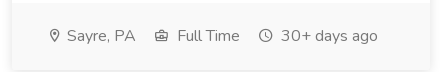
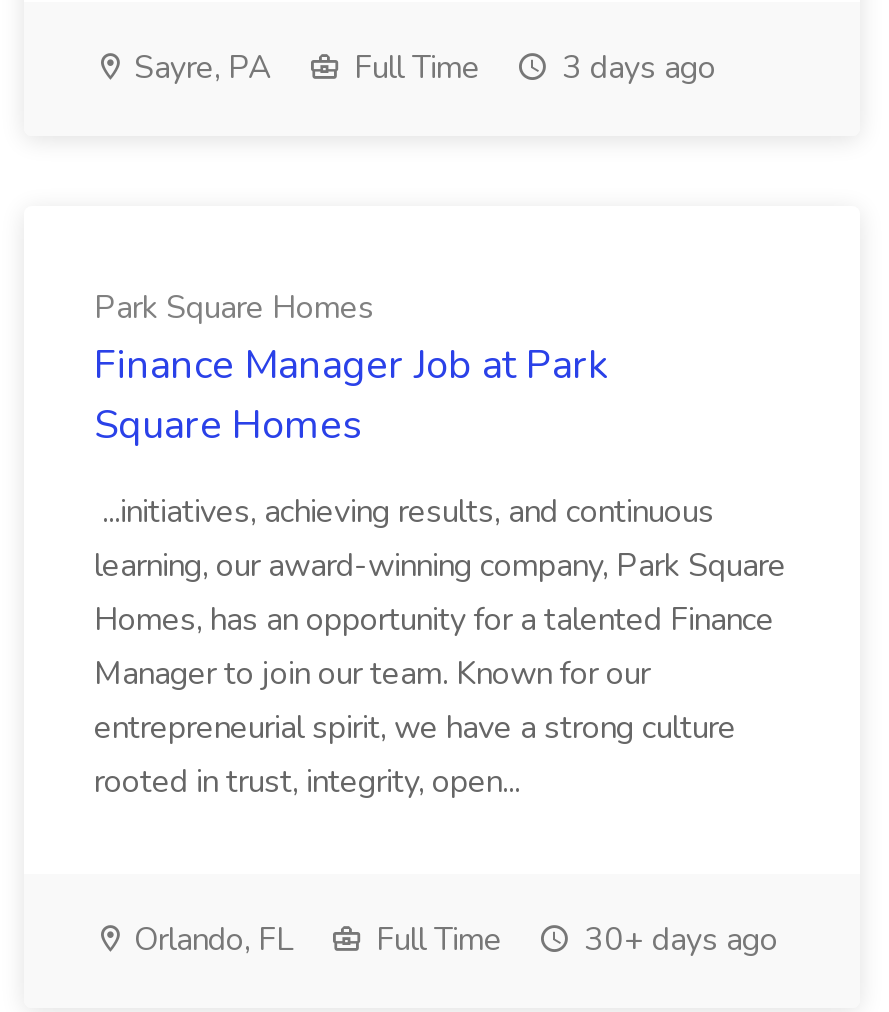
none -> [94,286,786,804] Park Square Homes | Finance Manager Job at Park | Square Homes | ...initiatives, achieving results, and continuous | learning, our award-winning company, Park Square | Homes, has an opportunity for a talented Finance | Manager to join our team. Known for our | entrepreneurial spirit, we have a strong culture | rooted in trust, integrity, open...
none -> [126,918,502,962] Orlando, FL | Full Time
none -> [554,46,716,90] 3 days ago

